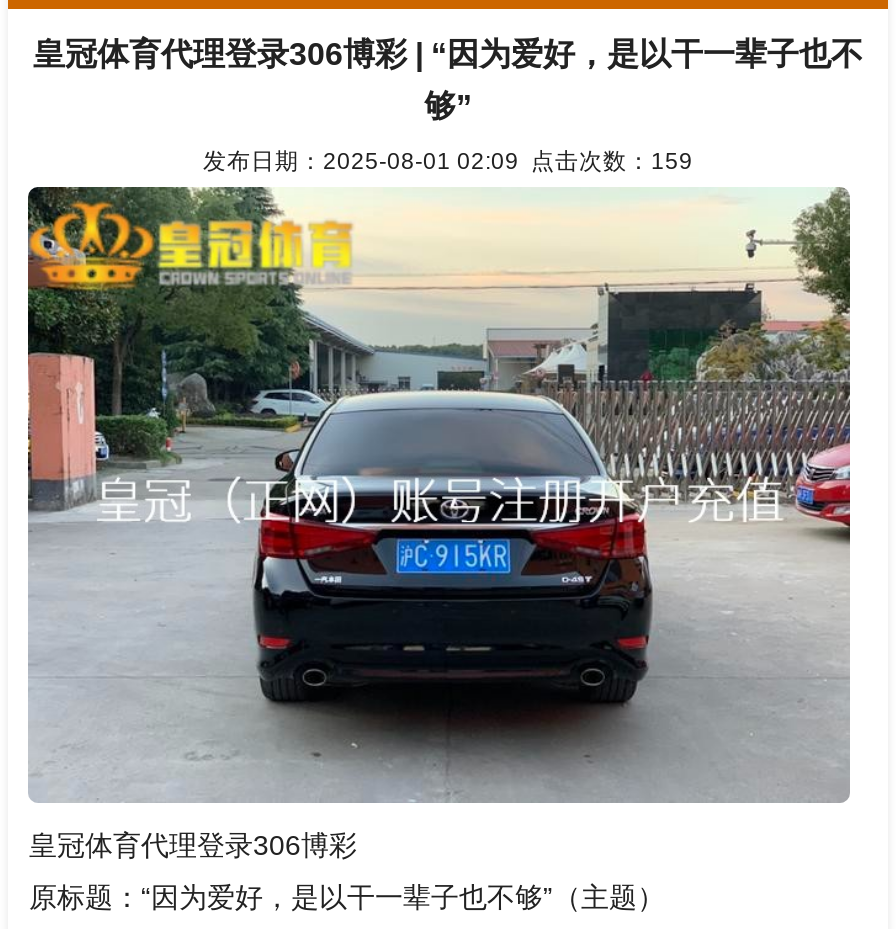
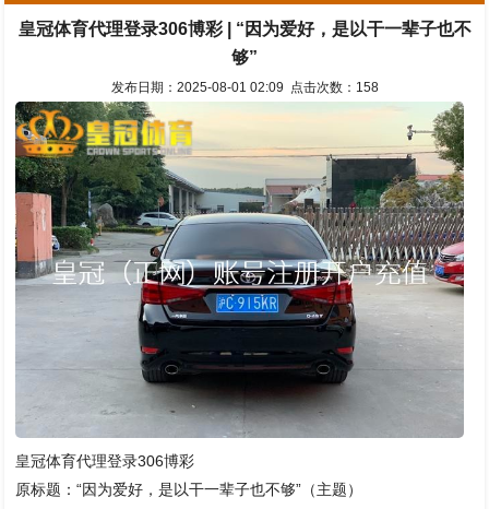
[203,147,693,173] 发布日期：2025-08-01 02:09 点击次数：159 -> [111,80,378,94] 发布日期：2025-08-01 02:09 点击次数：158

